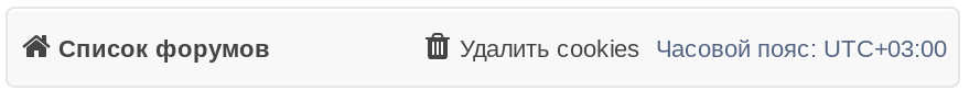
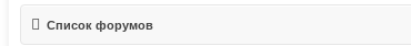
[460,35,947,61] Часовой пояс: UTC+03:00 | Удалить cookies -> none

